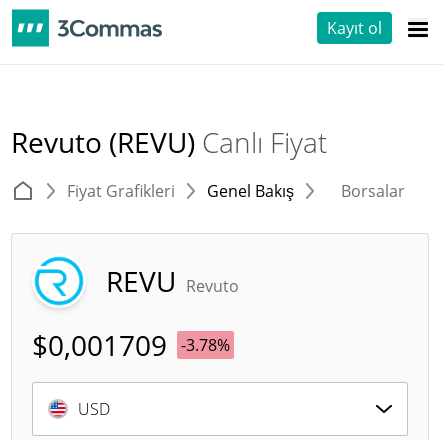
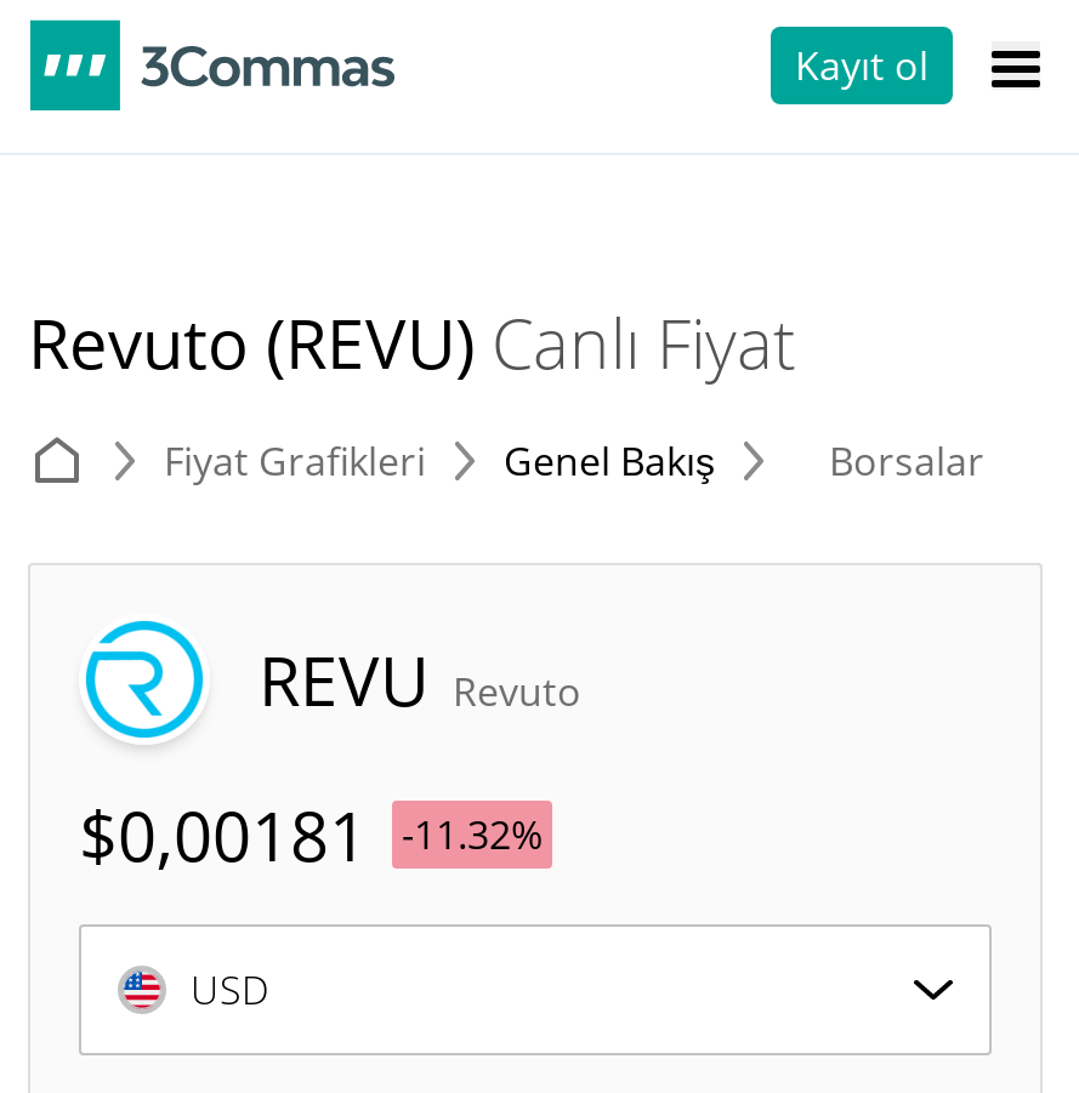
[32,326,167,364] $0,001709 -> [79,789,368,881] $0,00181
[181,334,230,356] -3.78% -> [402,808,543,861] -11.32%

